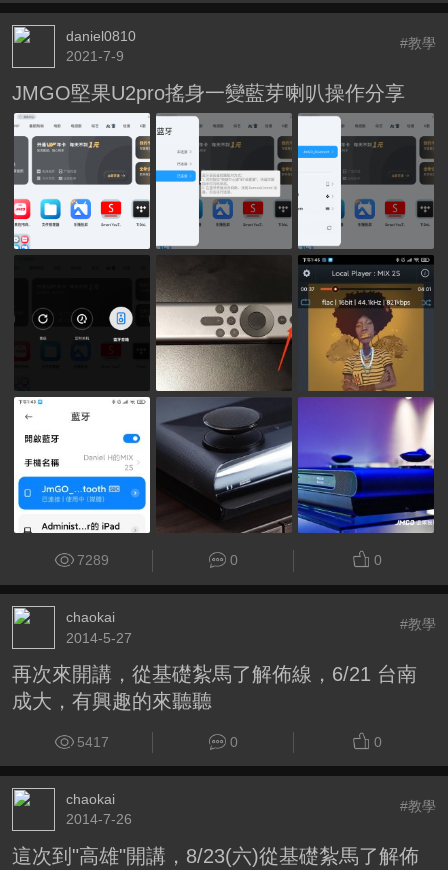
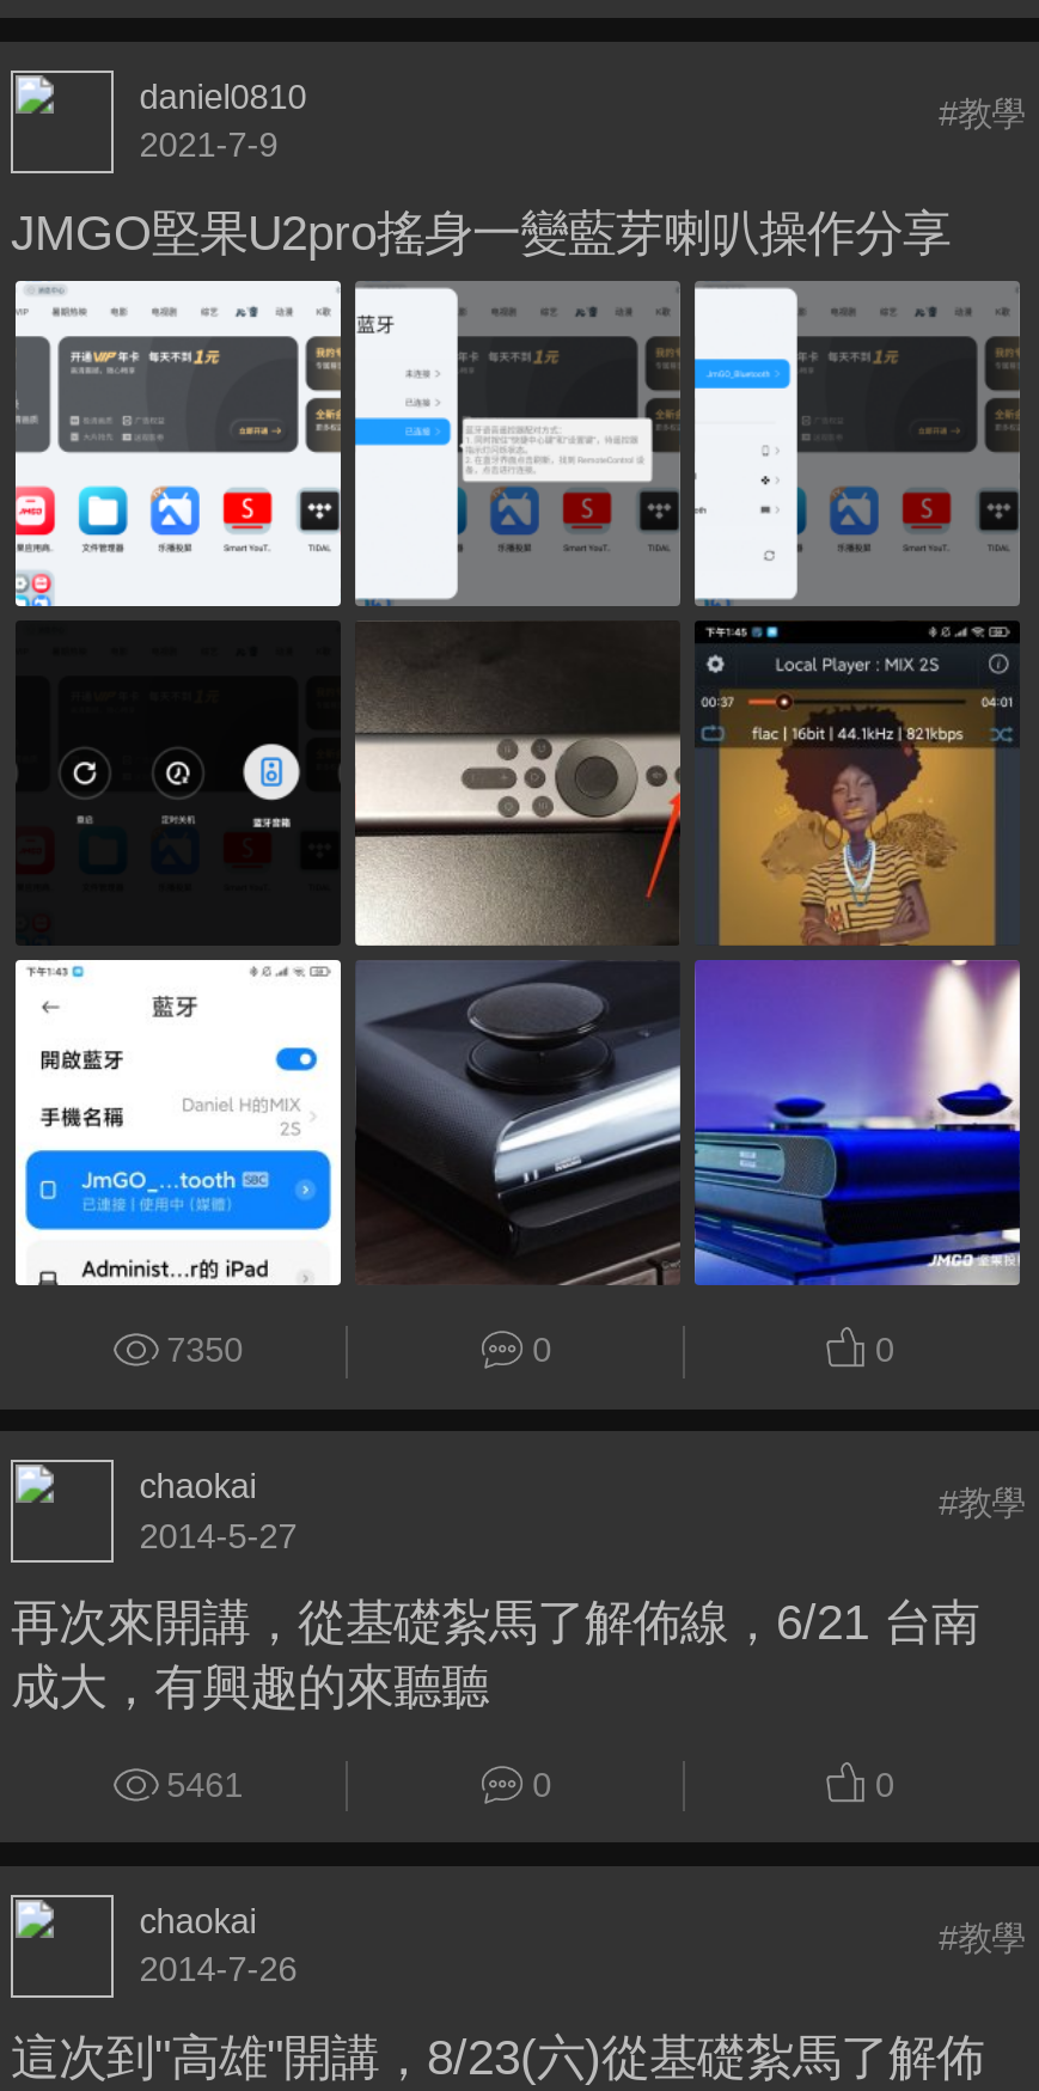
[77,552,109,568] 7289 -> [167,1331,243,1369] 7350
[77,734,109,750] 5417 -> [167,1765,243,1804] 5461

